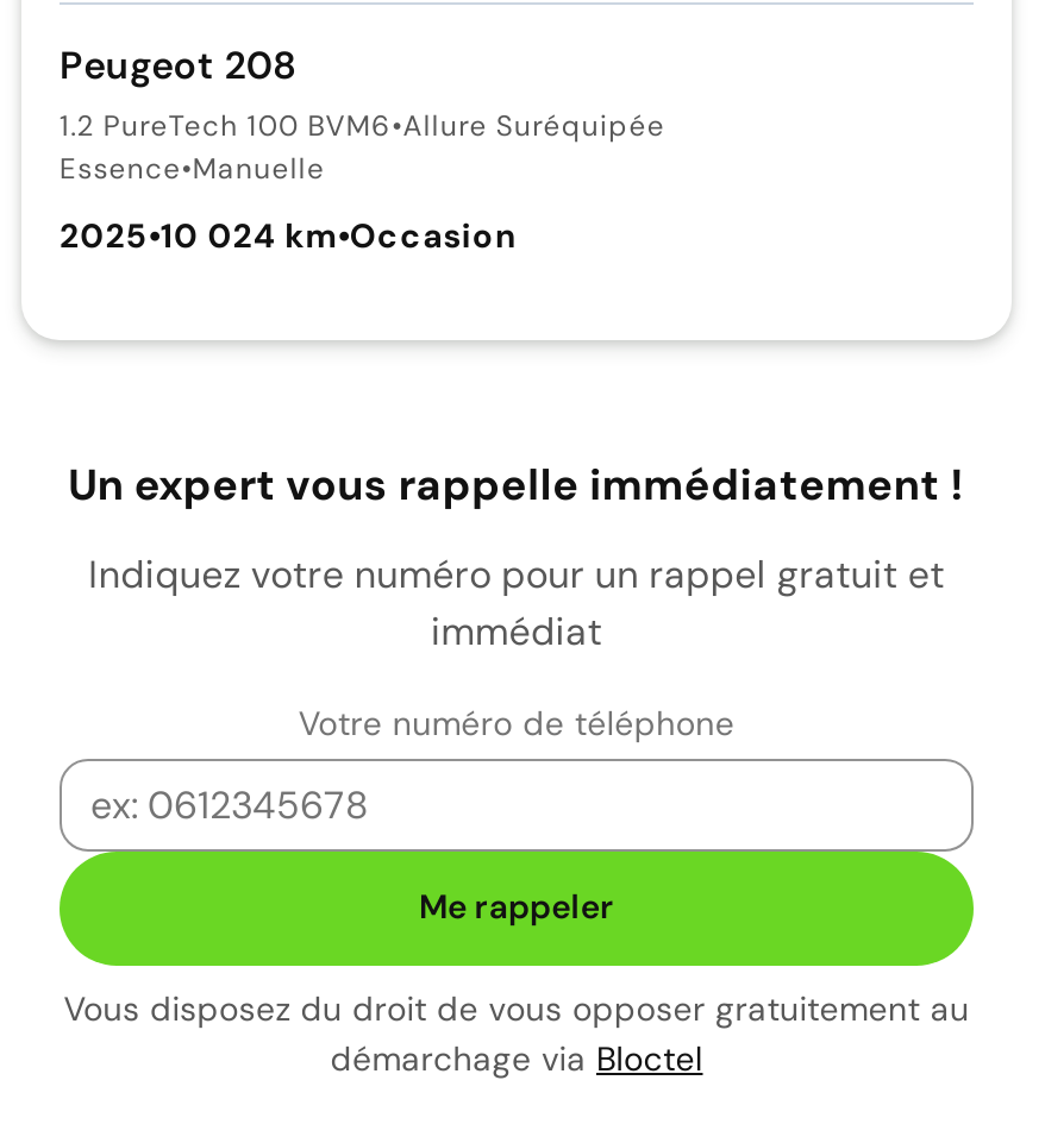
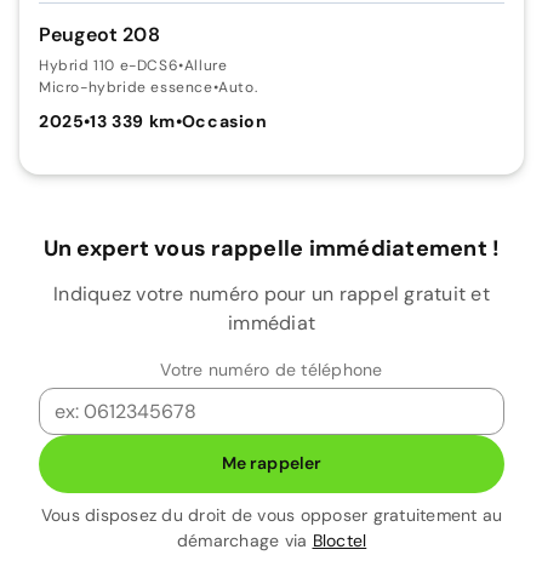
[60,107,665,187] 1.2 PureTech 100 BVM6•Allure Suréquipée | Essence•Manuelle -> [39,55,257,97] Hybrid 110 e-DCS6•Allure | Micro-hybride essence•Auto.
[60,214,518,256] 2025•10 024 km•Occasion -> [39,110,267,132] 2025•13 339 km•Occasion

